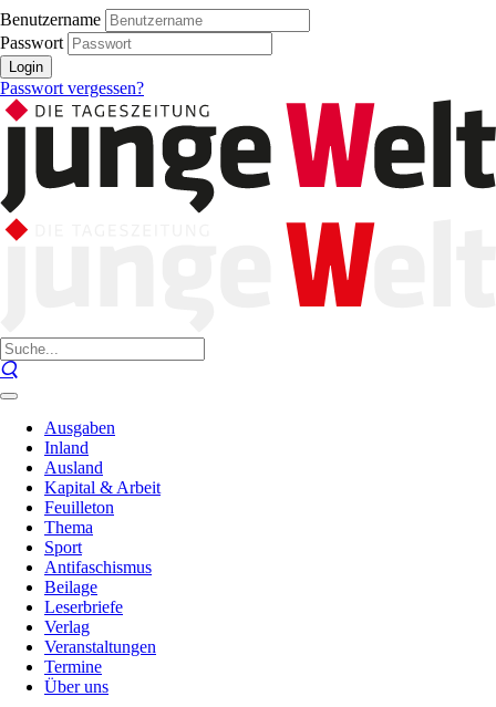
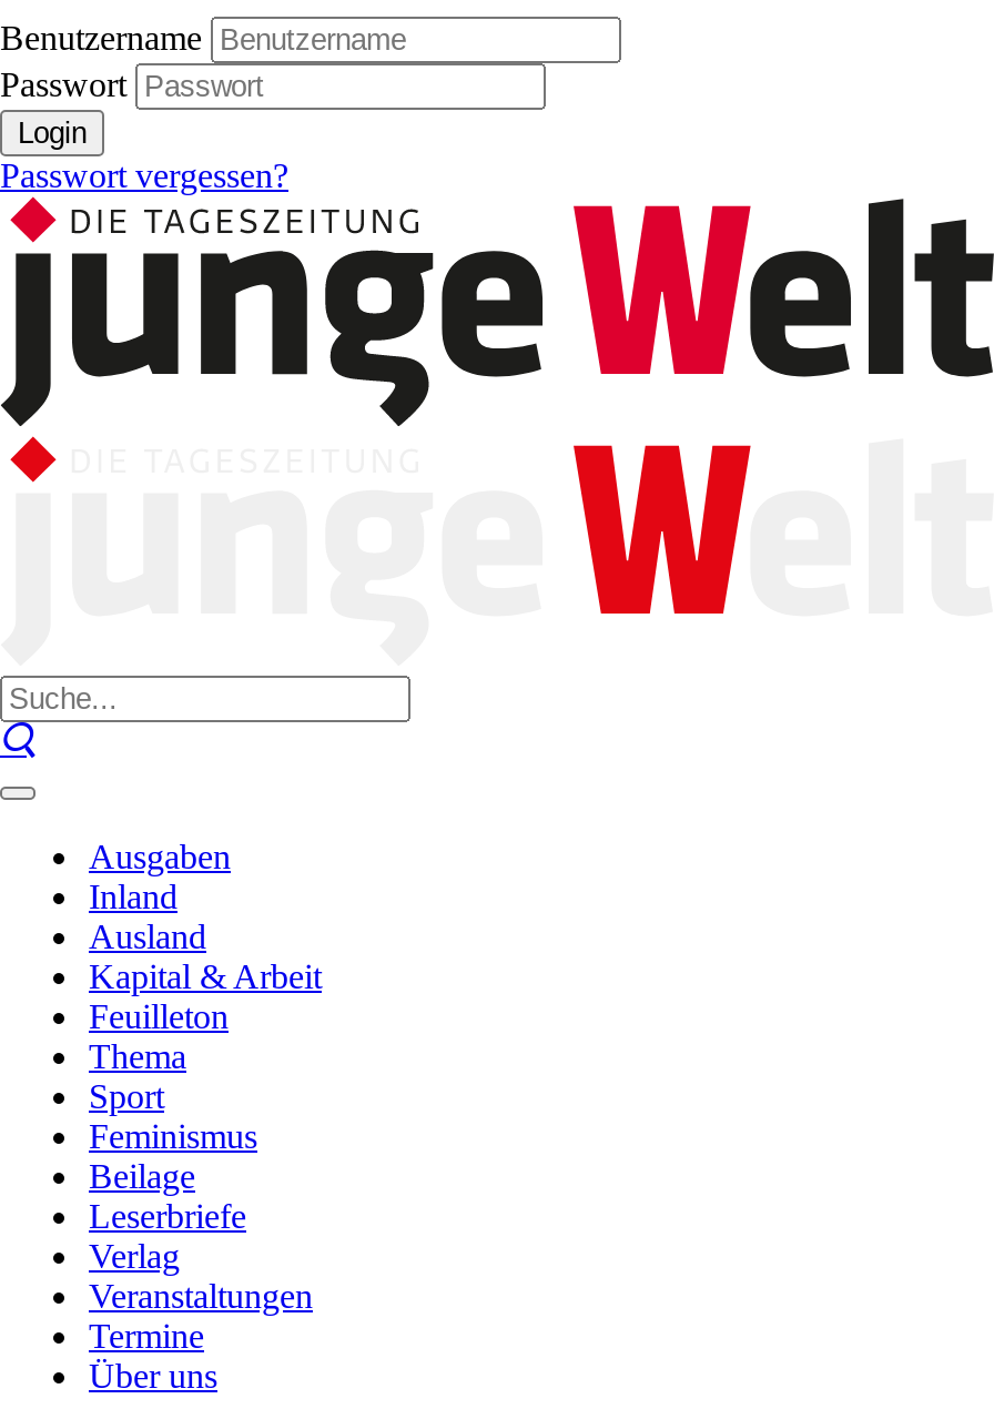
[44,558,152,576] Antifaschismus -> [89,1117,257,1155] Feminismus

